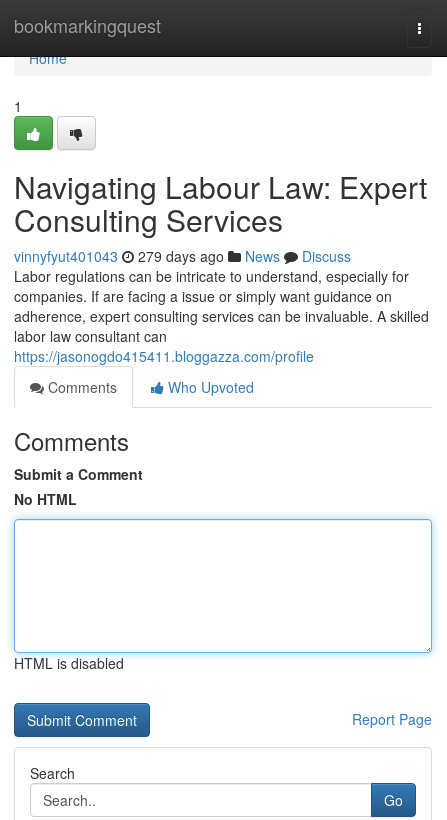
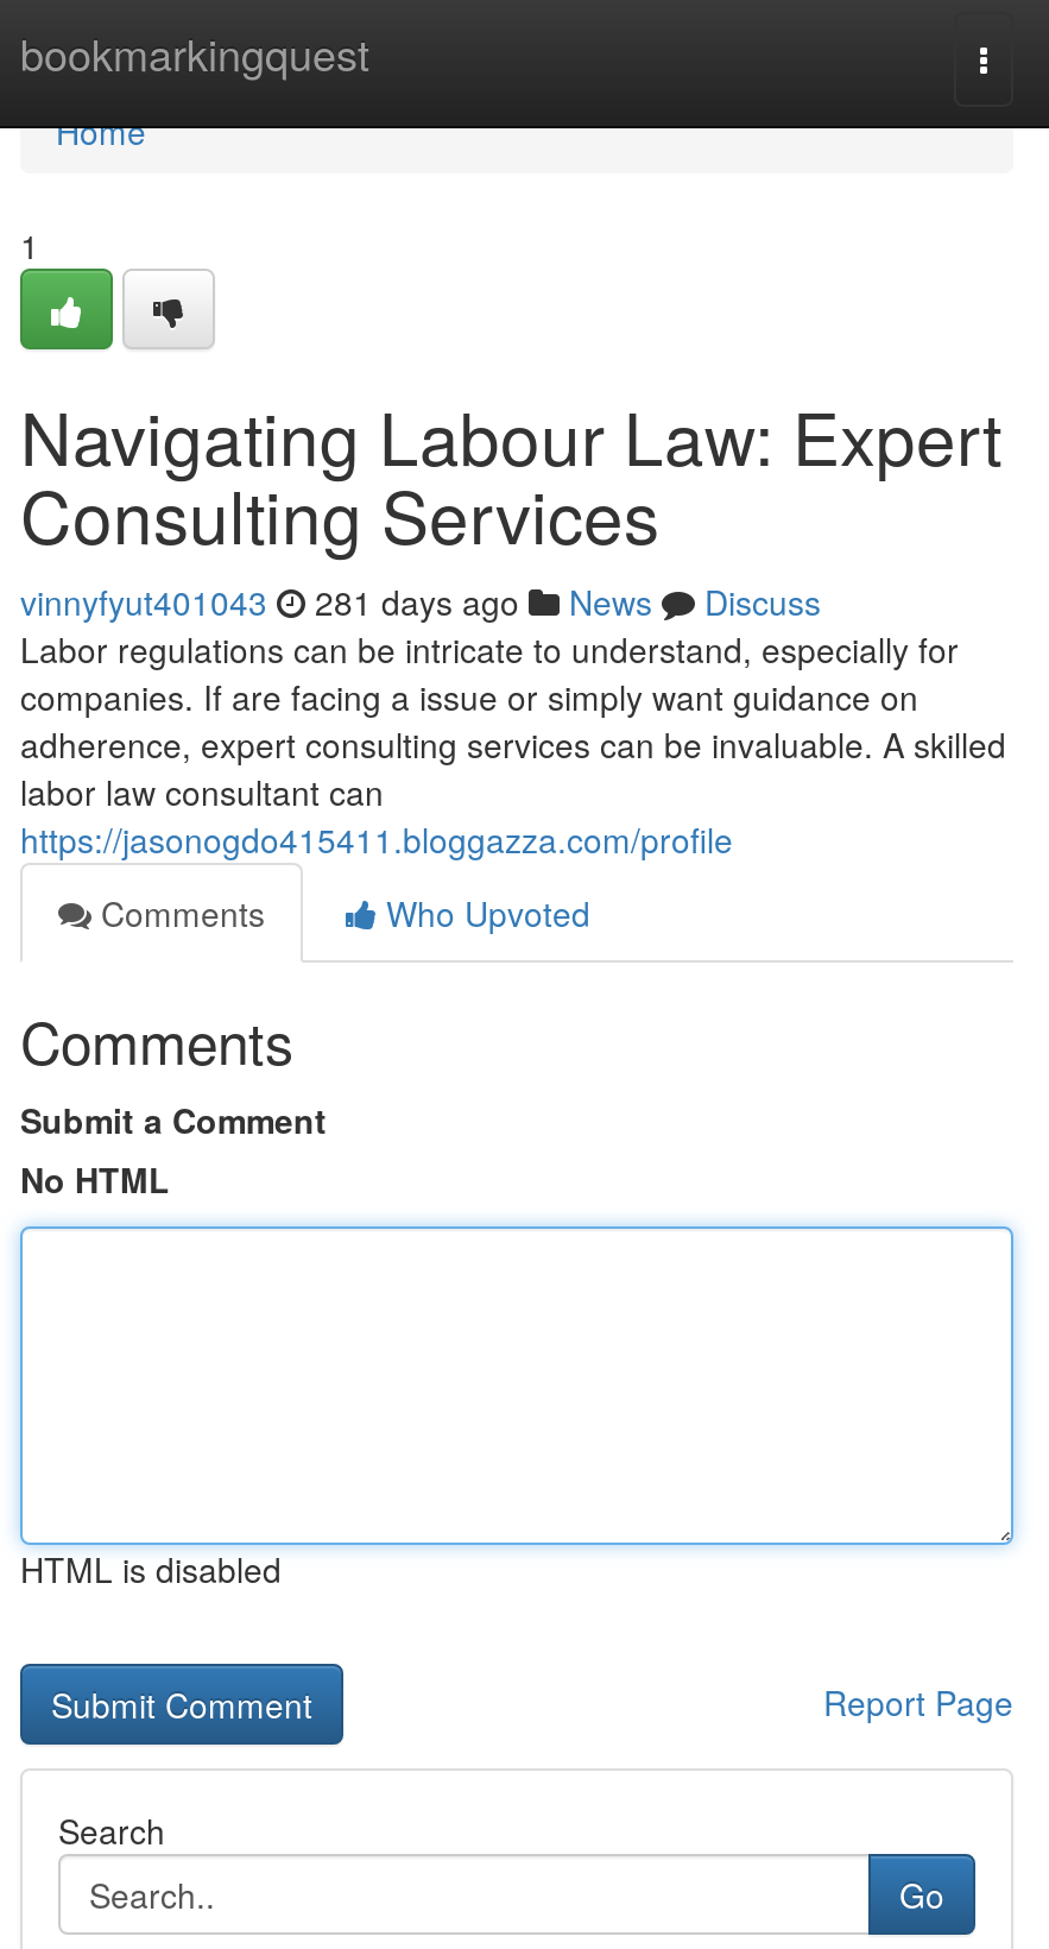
[14,246,351,266] vinnyfyut401043 279 days ago News Discuss -> [20,578,821,625] vinnyfyut401043 281 days ago News Discuss

